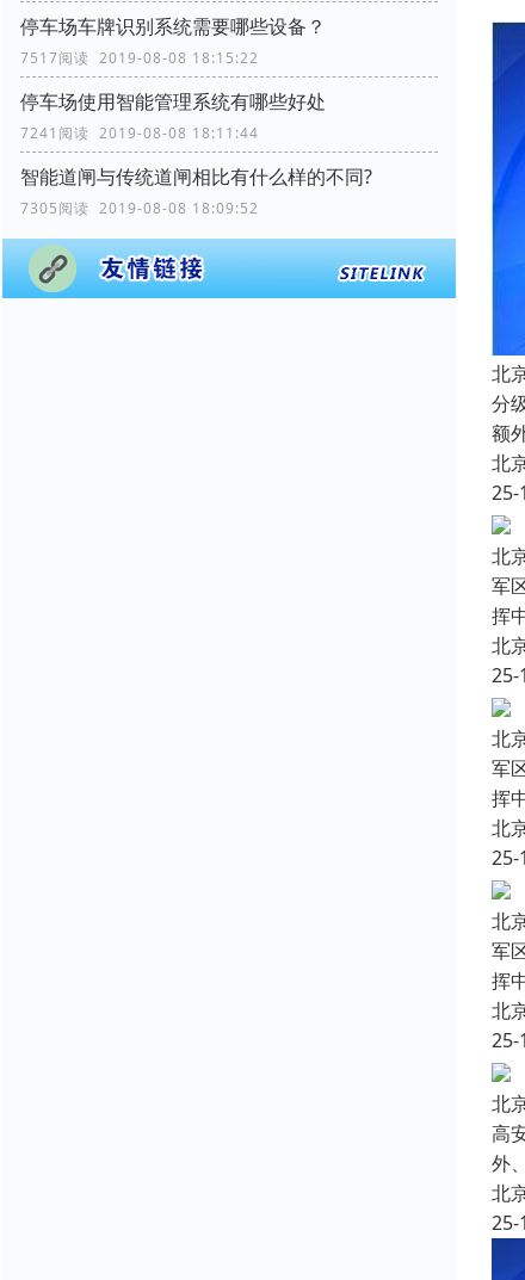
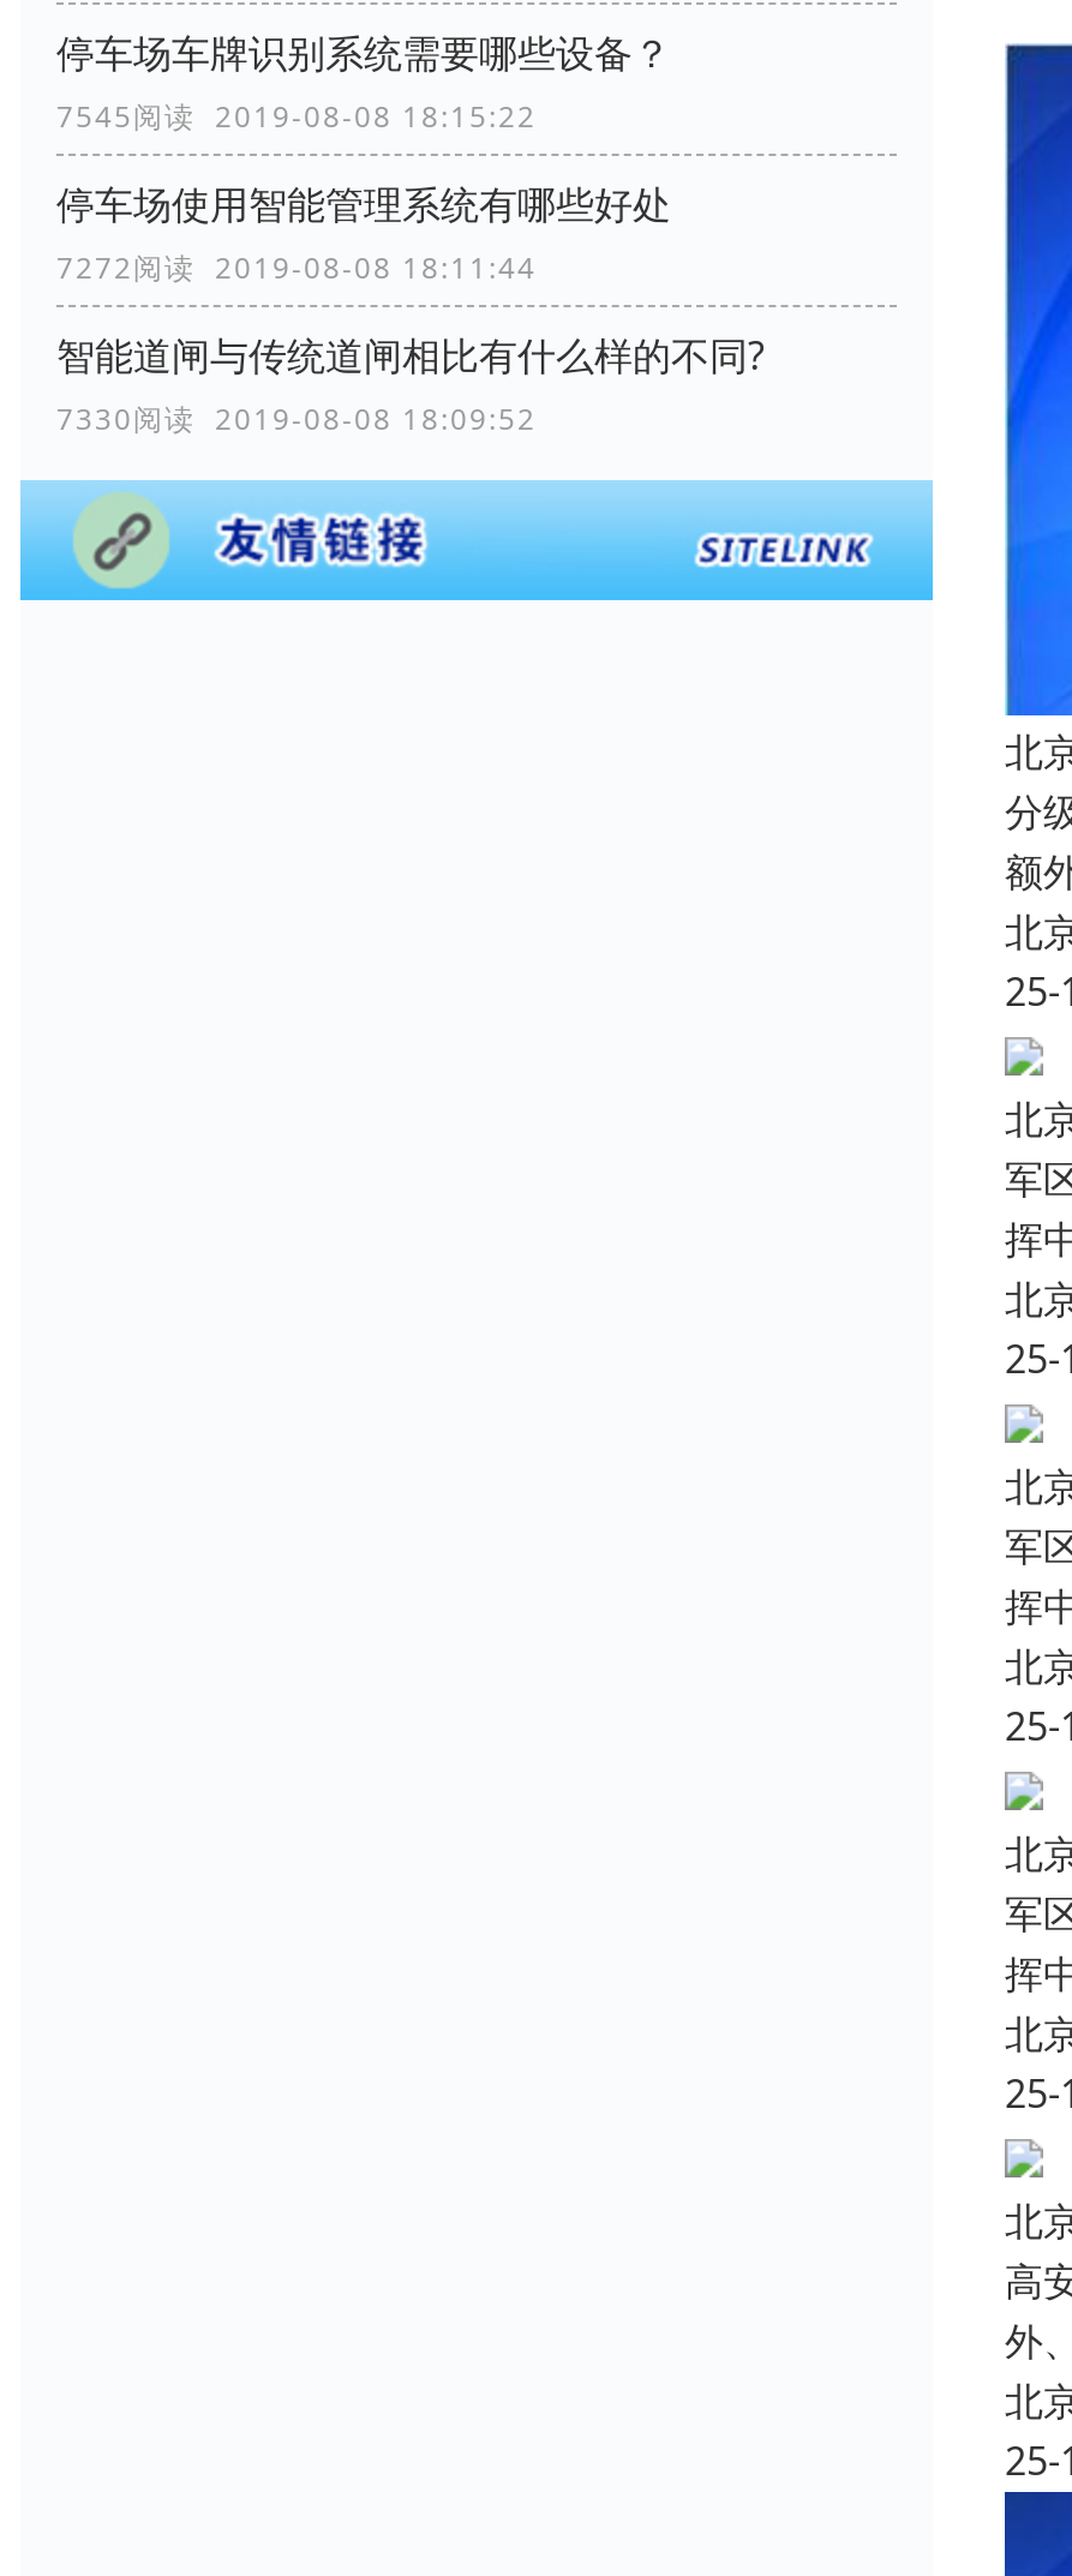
[20,48,259,68] 7517阅读 2019-08-08 18:15:22 -> [56,97,537,137] 7545阅读 2019-08-08 18:15:22
[20,123,259,143] 7241阅读 2019-08-08 18:11:44 -> [56,248,537,289] 7272阅读 2019-08-08 18:11:44
[20,198,259,219] 7305阅读 2019-08-08 18:09:52 -> [56,399,537,440] 7330阅读 2019-08-08 18:09:52

